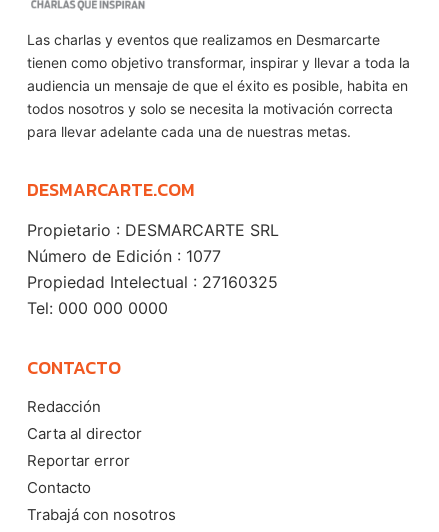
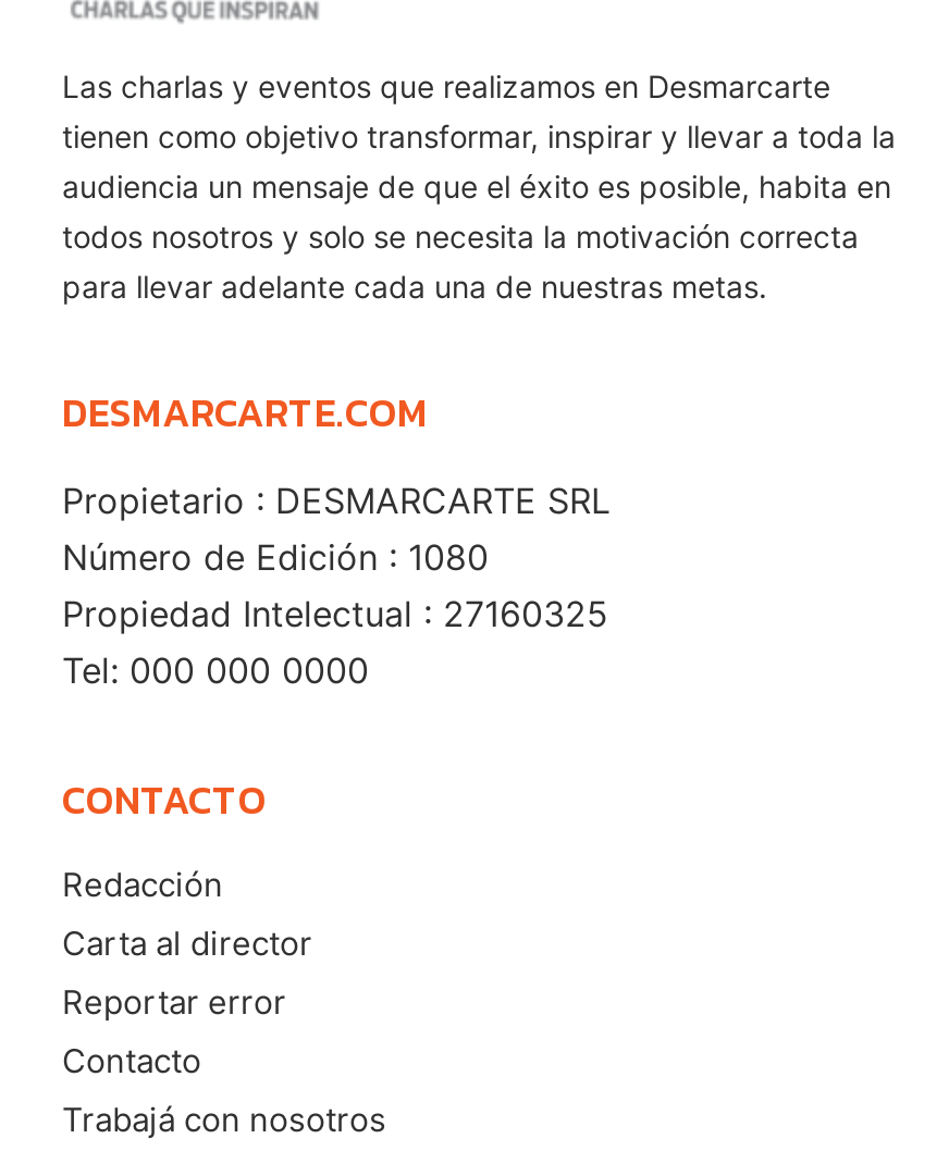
[27,246,221,266] Número de Edición : 1077 -> [62,535,489,578] Número de Edición : 1080

